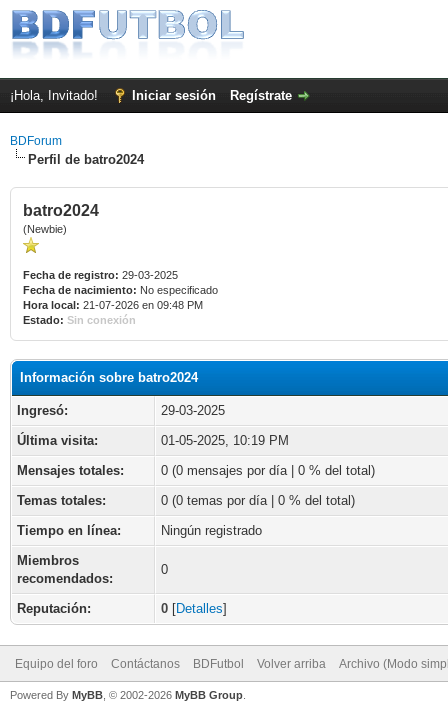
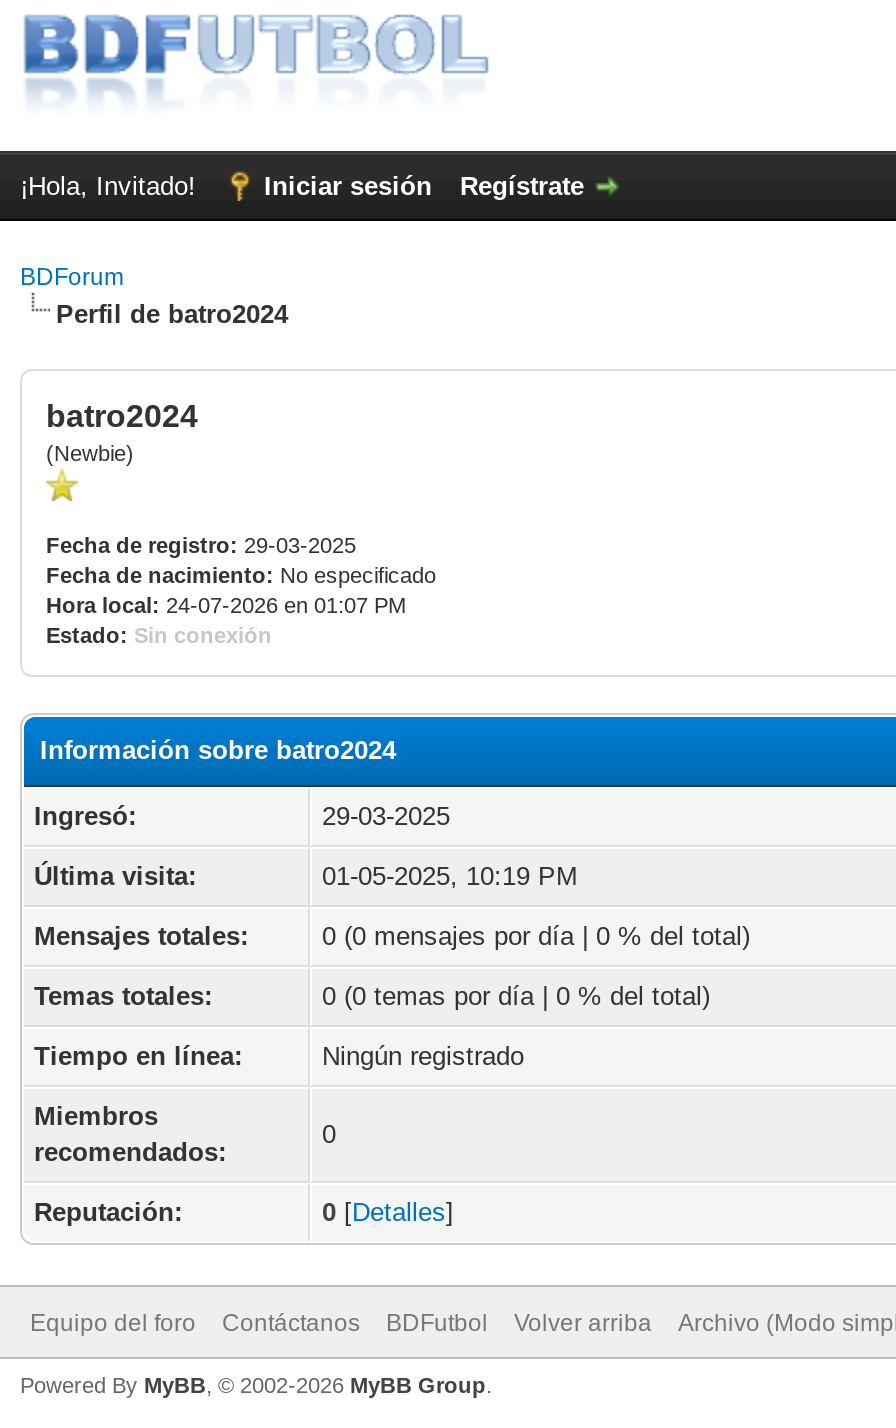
[23,299,203,311] Hora local: 21-07-2026 en 09:48 PM -> [46,593,406,617] Hora local: 24-07-2026 en 01:07 PM

